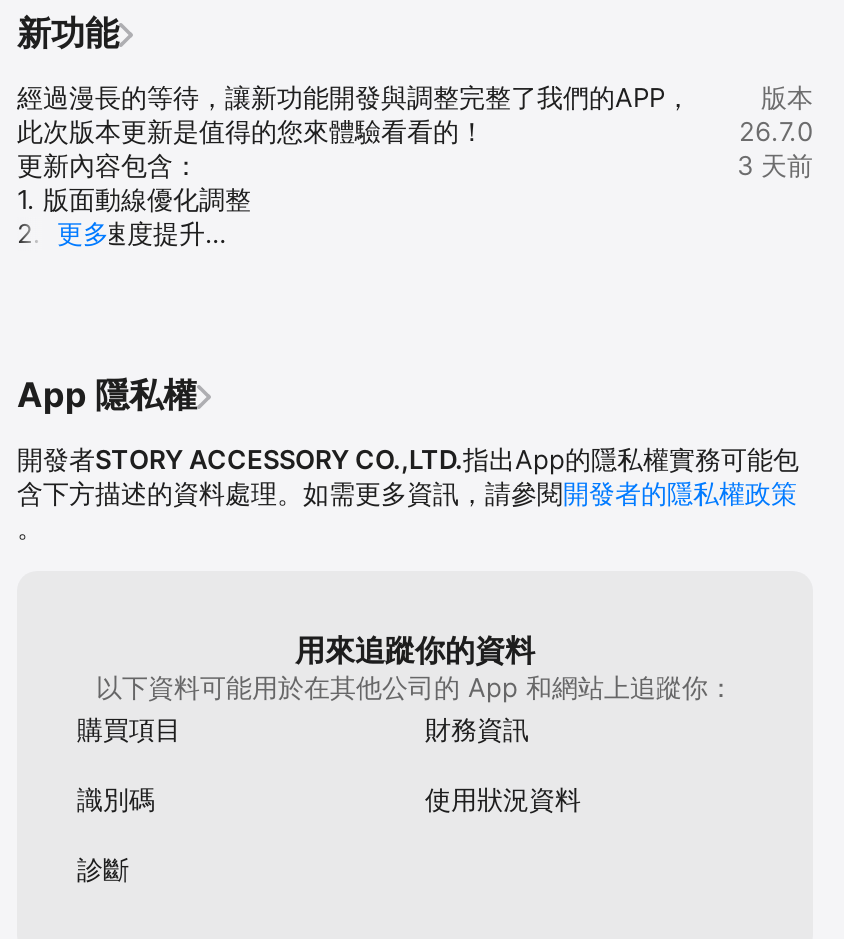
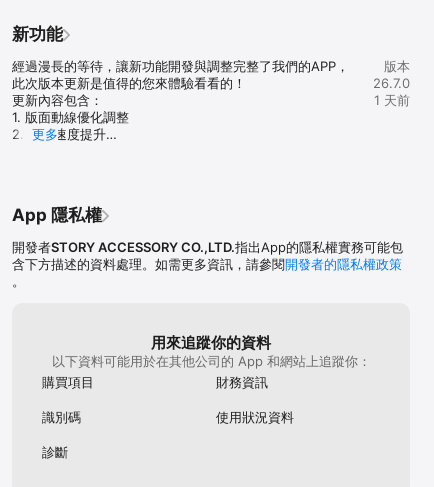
[737,149,813,181] 3 天前 -> [374,92,410,108] 1 天前

